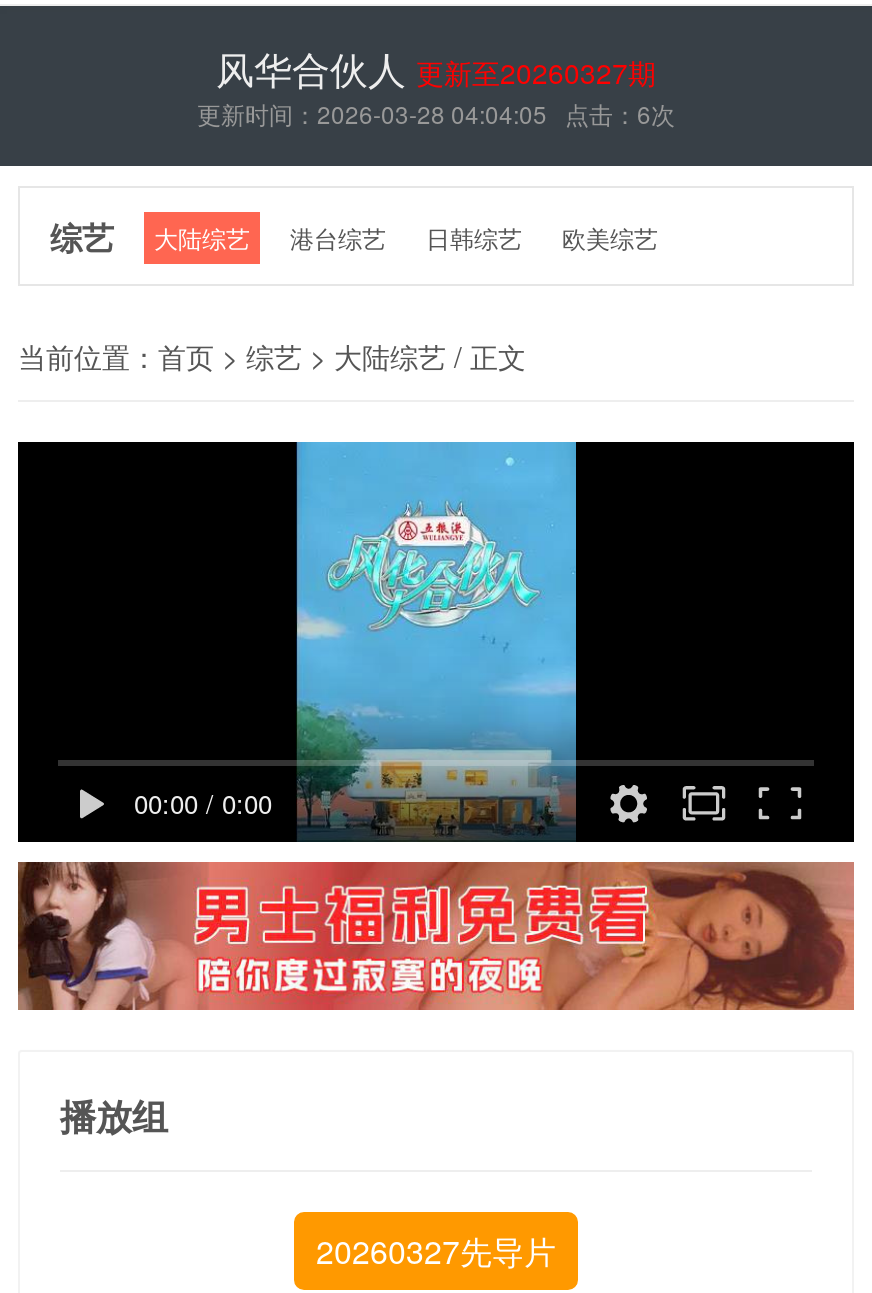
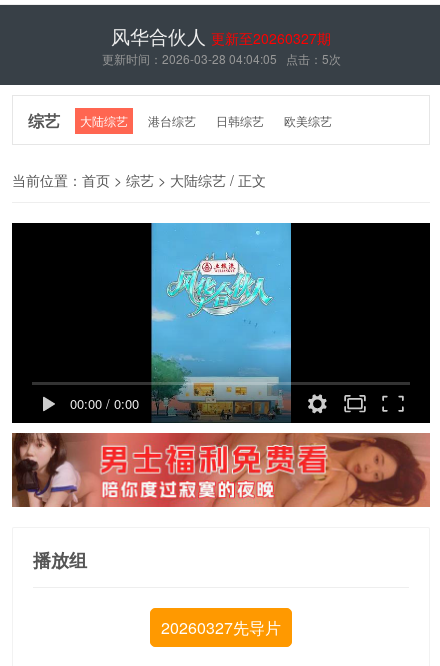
[197,95,675,129] 更新时间：2026-03-28 04:04:05 点击：6次 -> [101,49,340,66] 更新时间：2026-03-28 04:04:05 点击：5次

